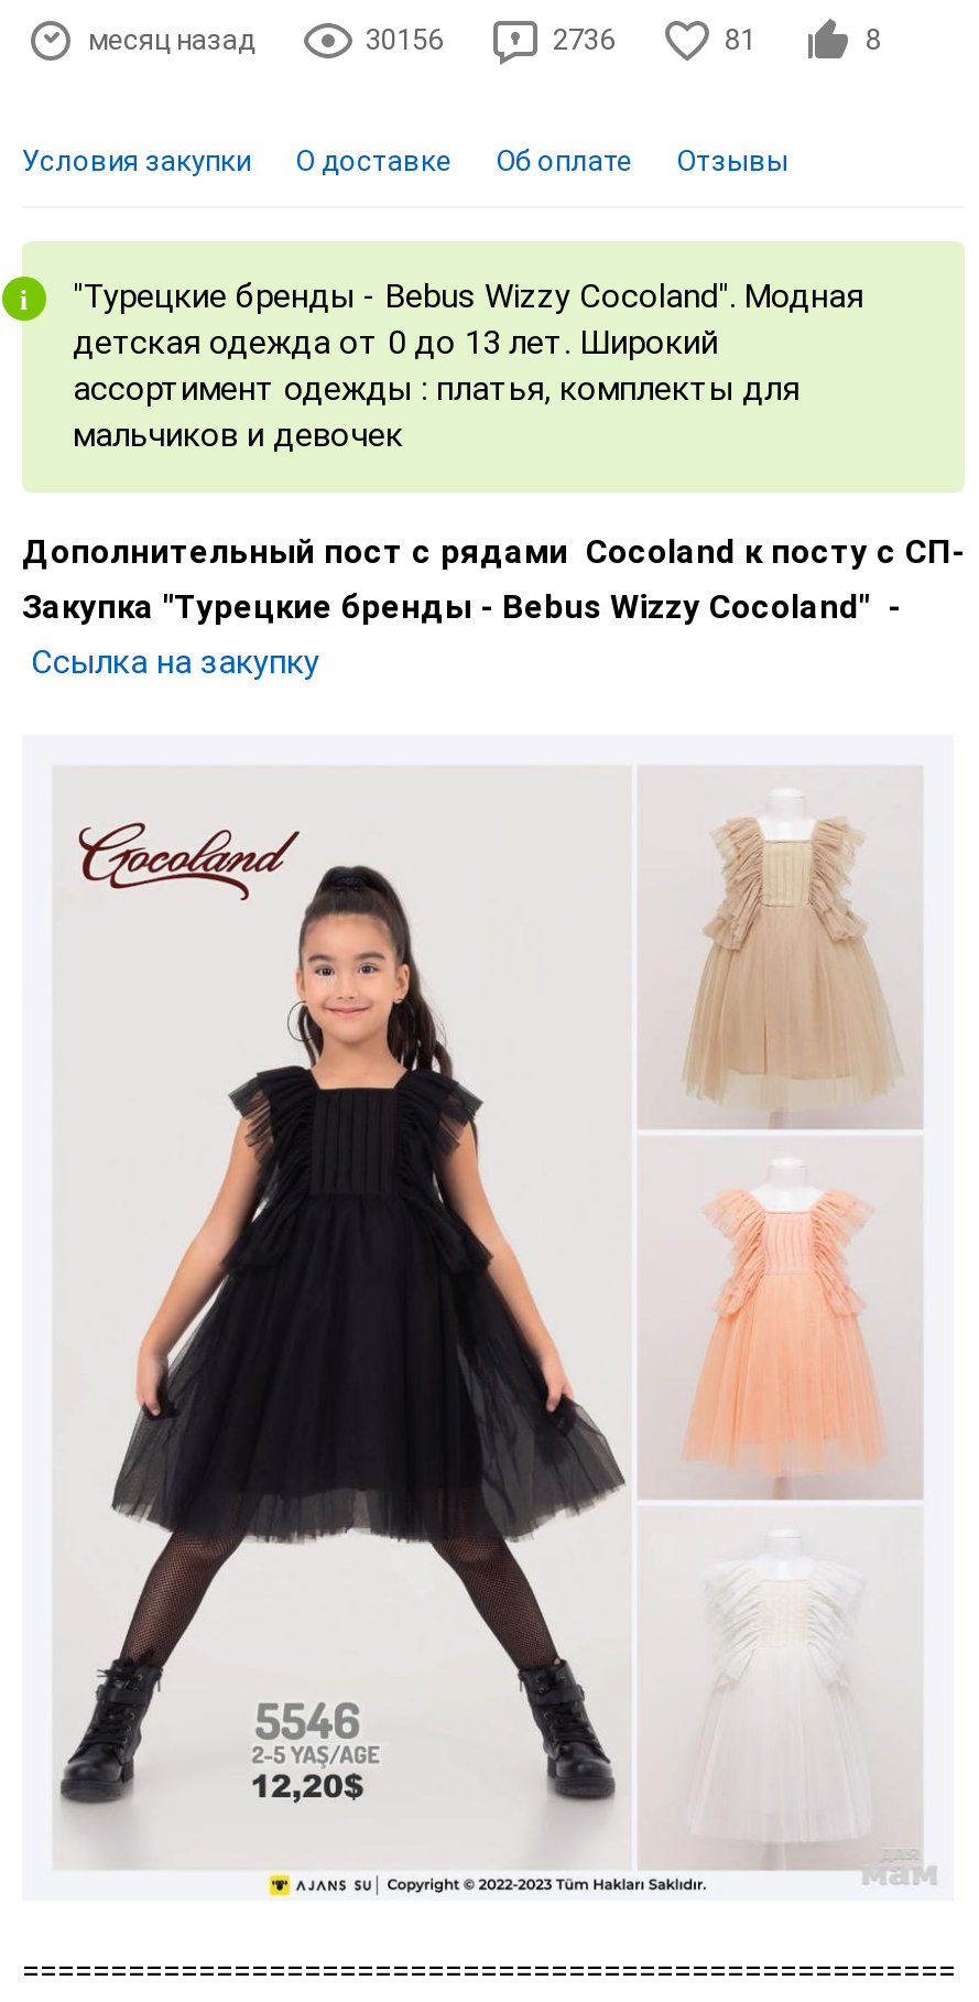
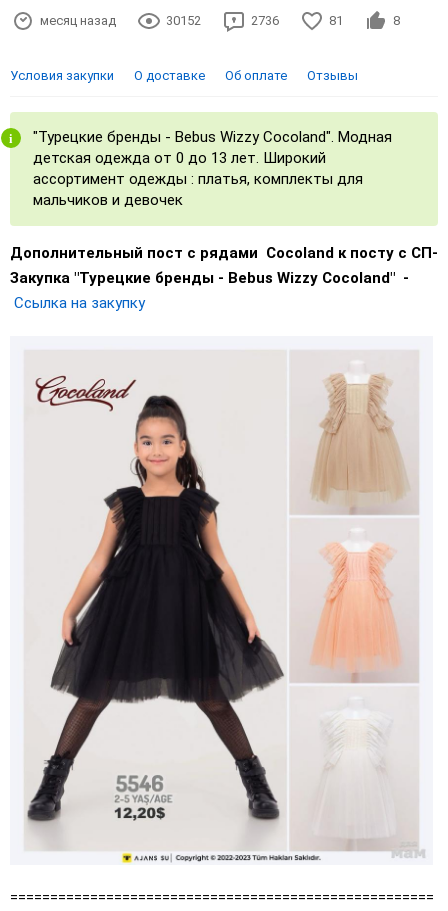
[366,23,443,56] 30156 -> [166,13,201,28] 30152

